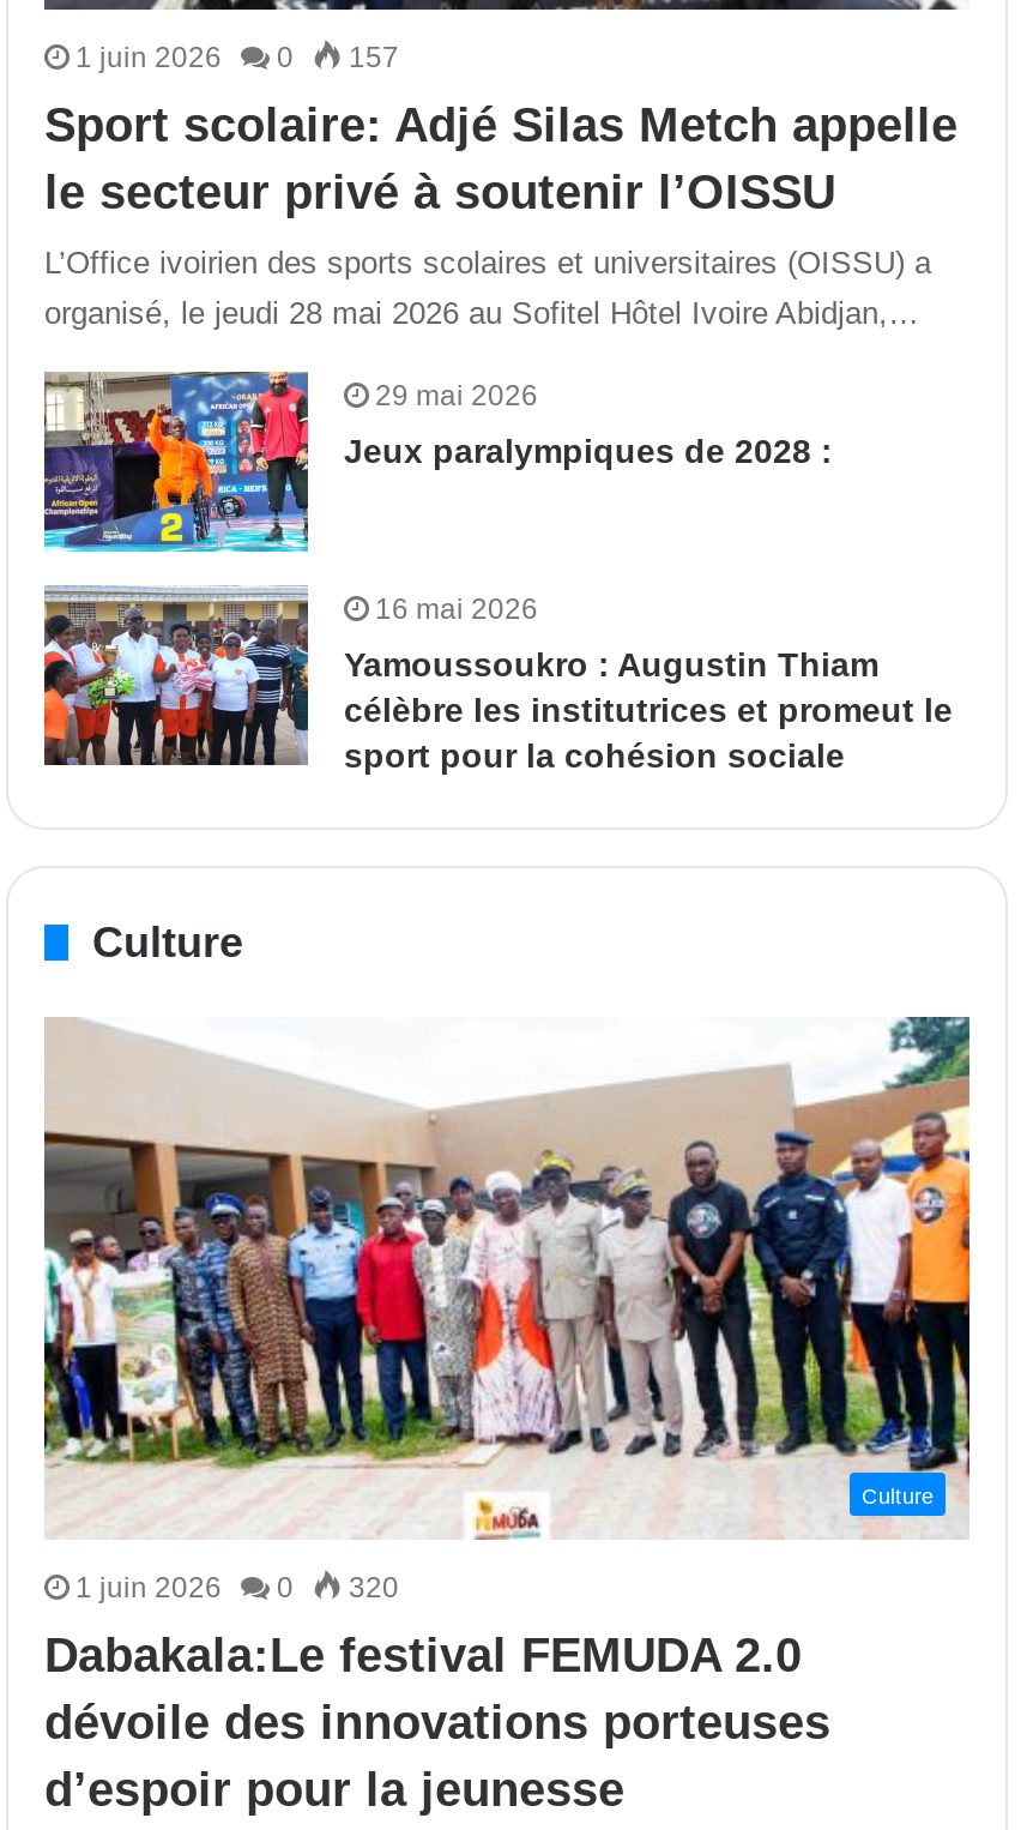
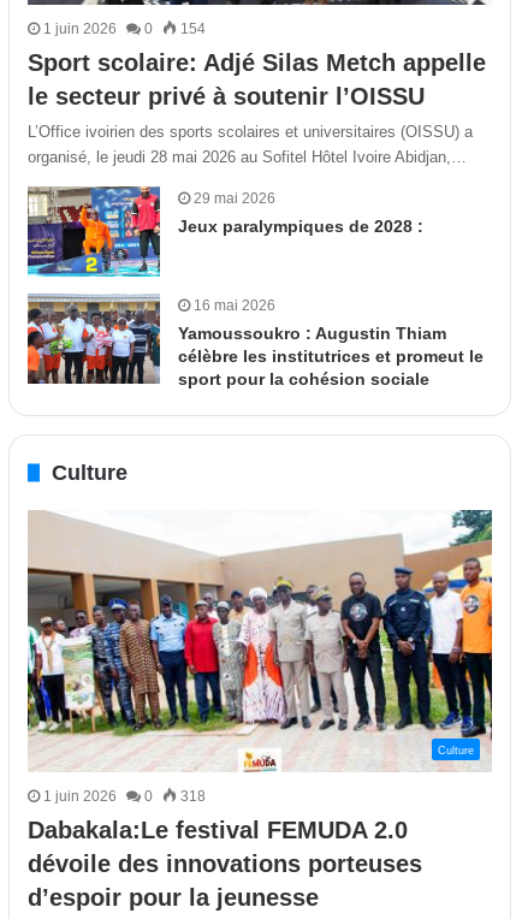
[75,41,399,74] 1 juin 2026 0 157 -> [43,20,206,37] 1 juin 2026 0 154
[75,1570,399,1604] 1 juin 2026 0 320 -> [43,787,206,804] 1 juin 2026 0 318

